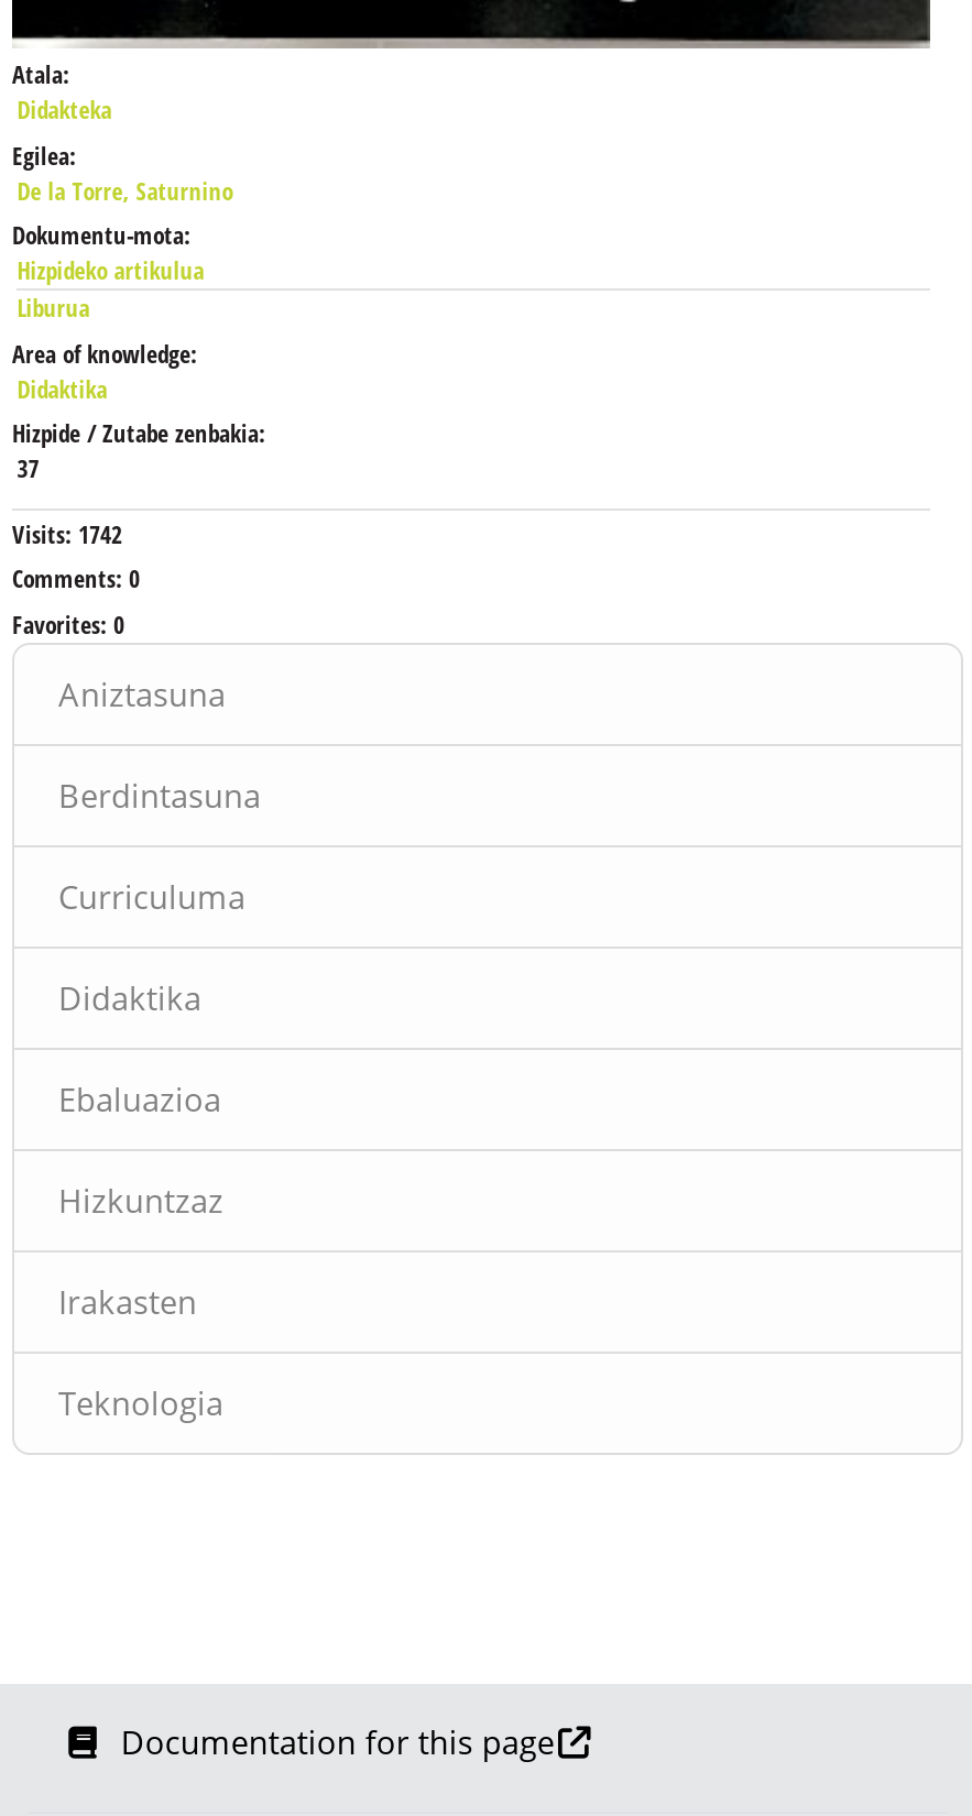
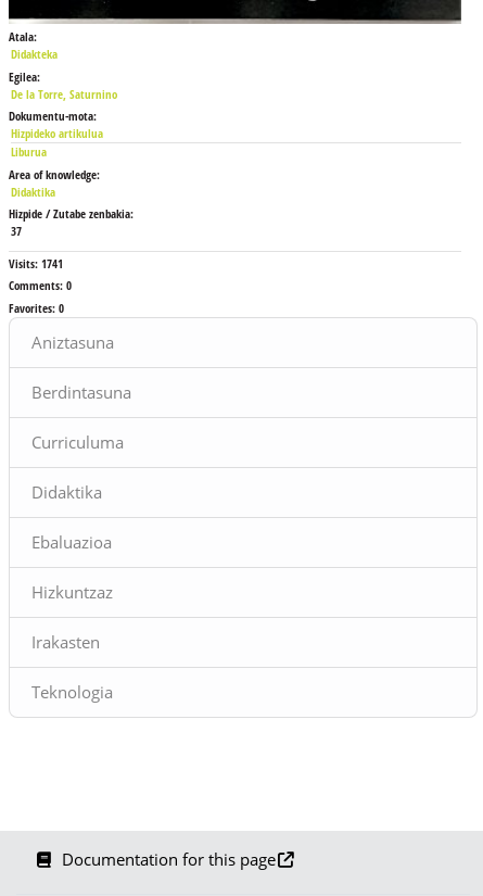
[12,517,122,550] Visits: 1742 -> [9,255,63,271] Visits: 1741

